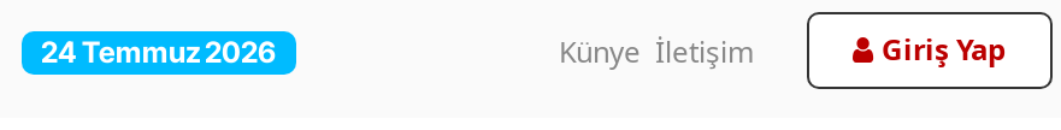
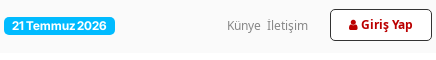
[41,34,277,70] 24 Temmuz 2026 -> [12,18,107,33] 21 Temmuz 2026

